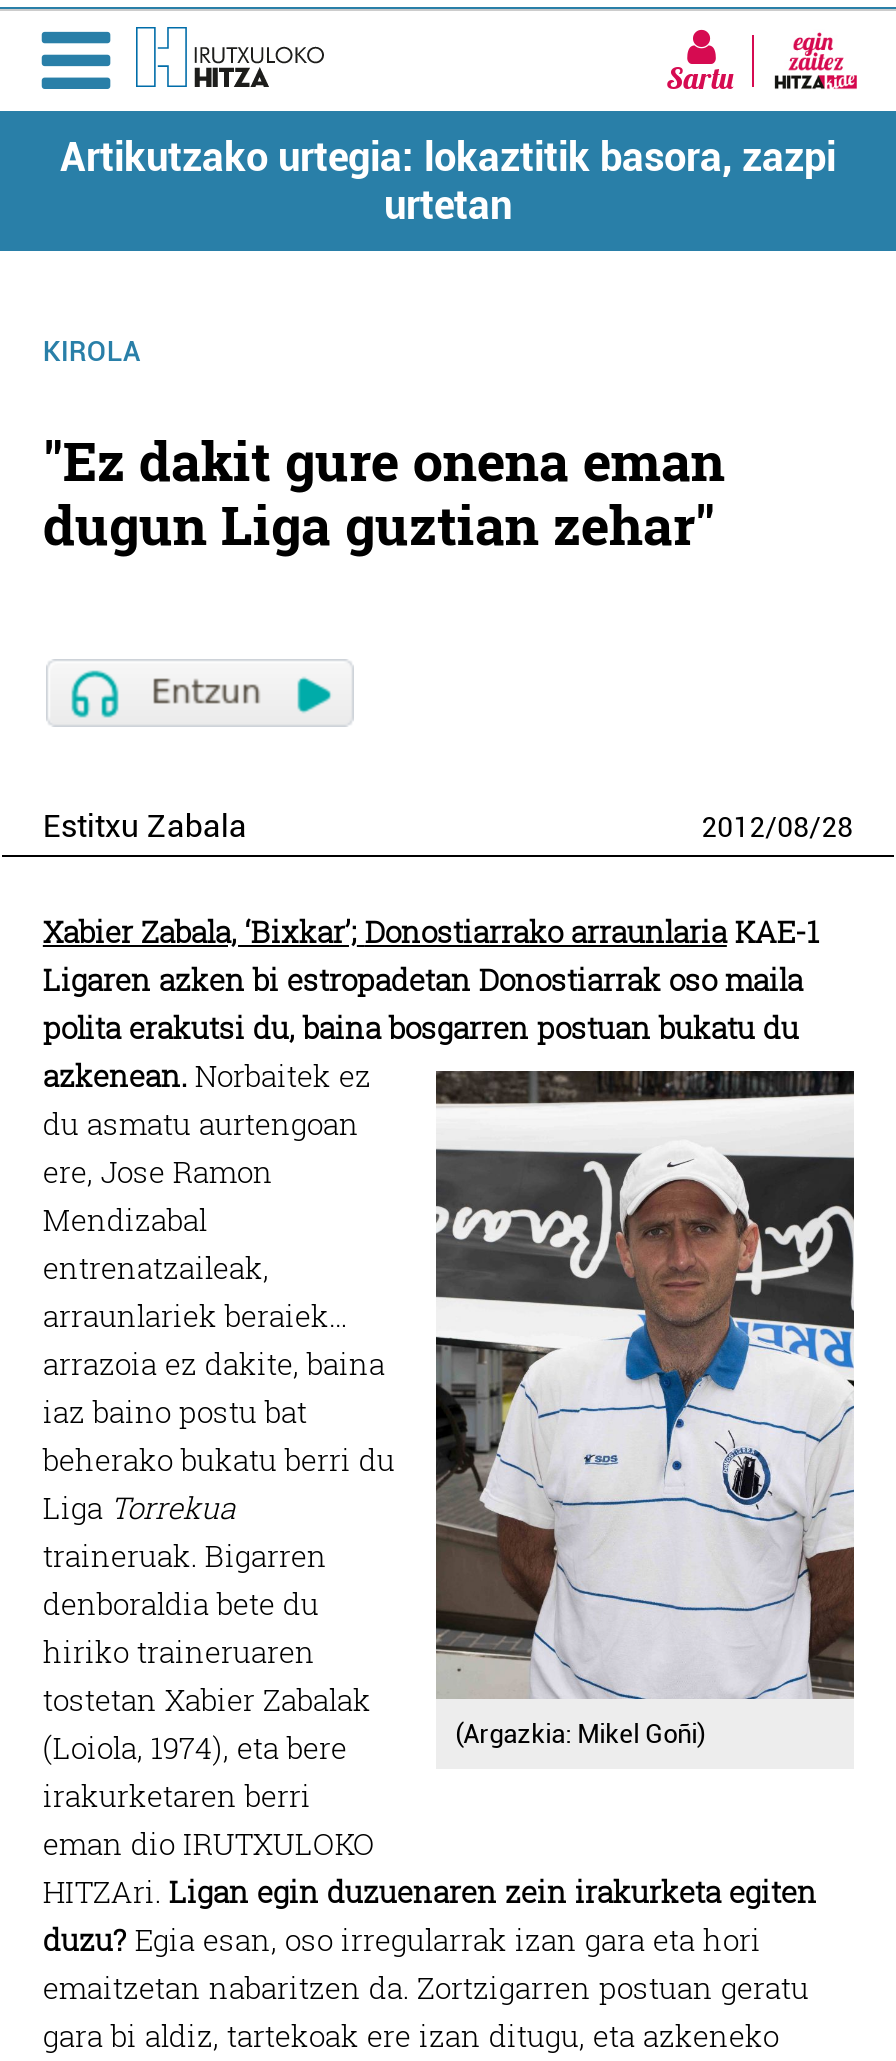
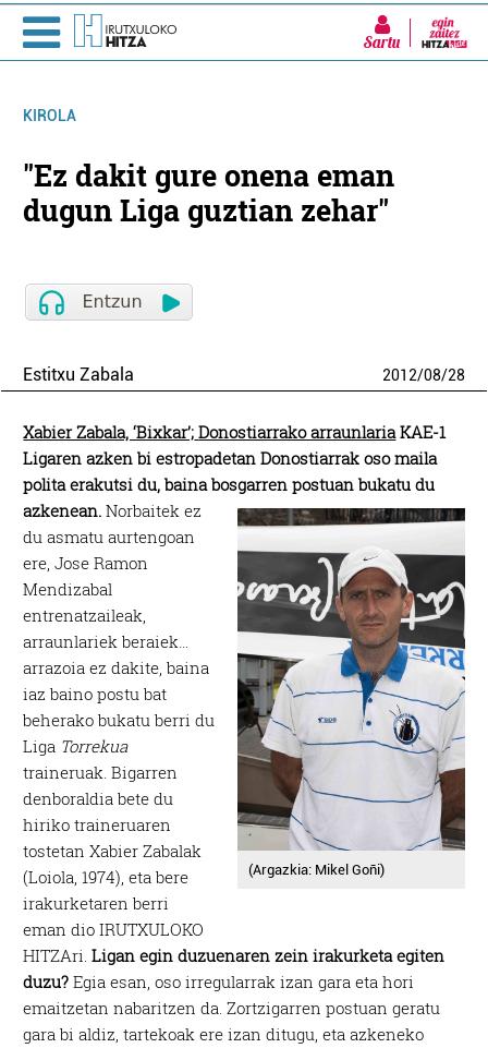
[60,133,836,229] Artikutzako urtegia: lokaztitik basora, zazpi | urtetan -> none

